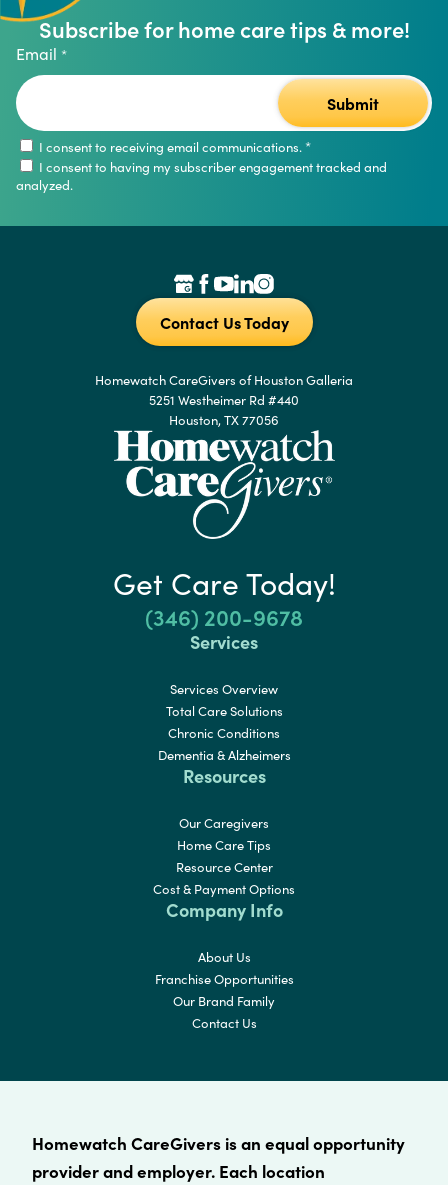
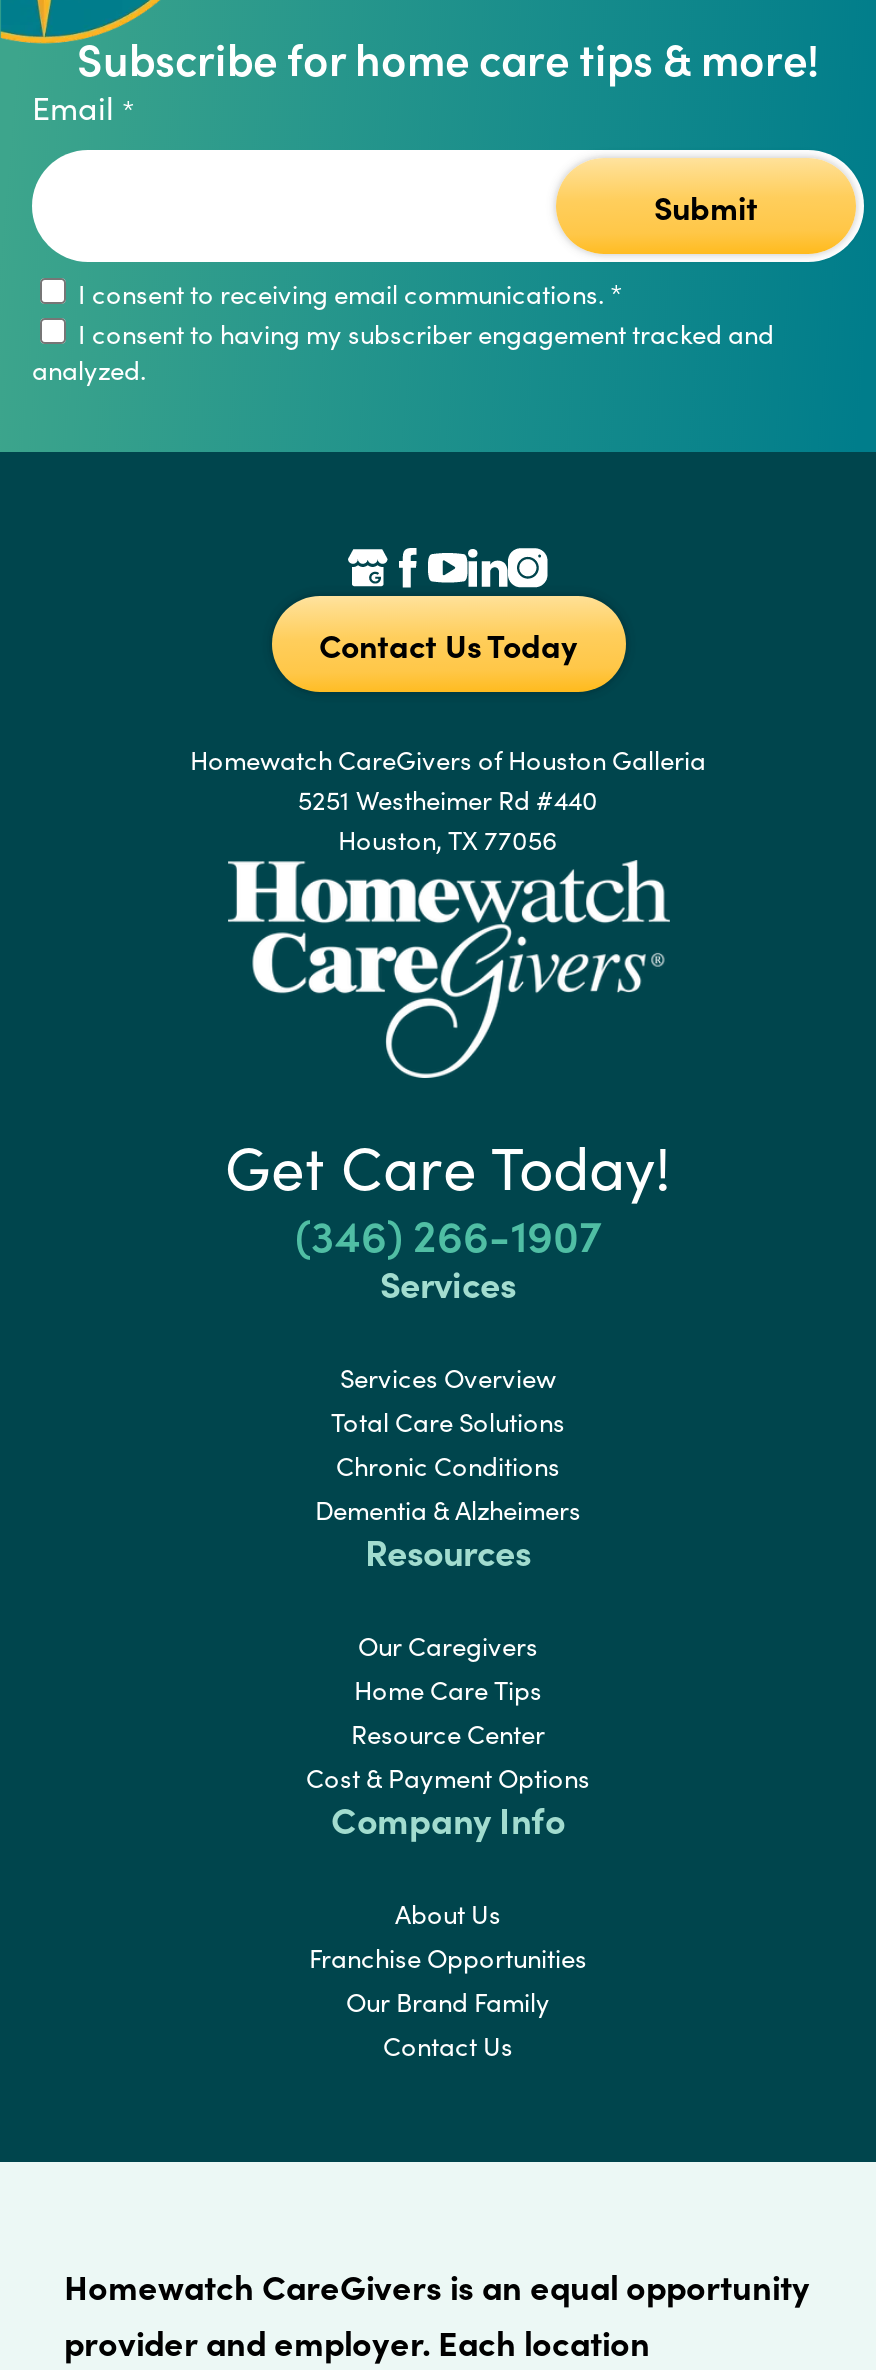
[145,602,303,632] (346) 200-9678 -> [295,1204,601,1264] (346) 266-1907

